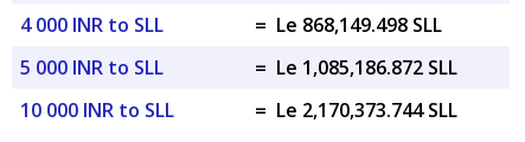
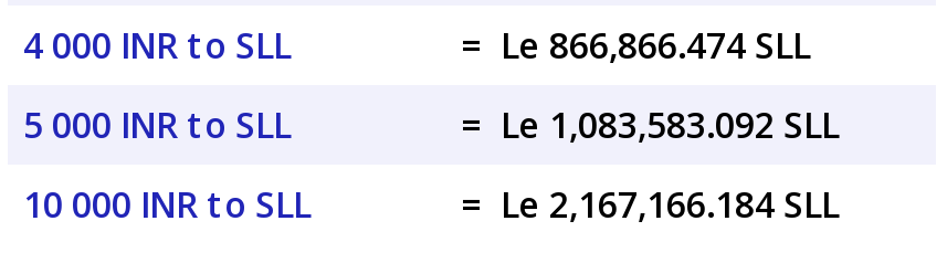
[255,12,442,38] = Le 868,149.498 SLL -> [461,21,810,70] = Le 866,866.474 SLL
[255,54,457,80] = Le 1,085,186.872 SLL -> [461,101,839,149] = Le 1,083,583.092 SLL
[255,97,457,123] = Le 2,170,373.744 SLL -> [461,180,839,229] = Le 2,167,166.184 SLL

